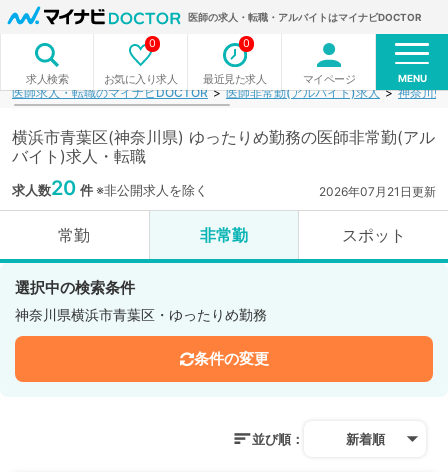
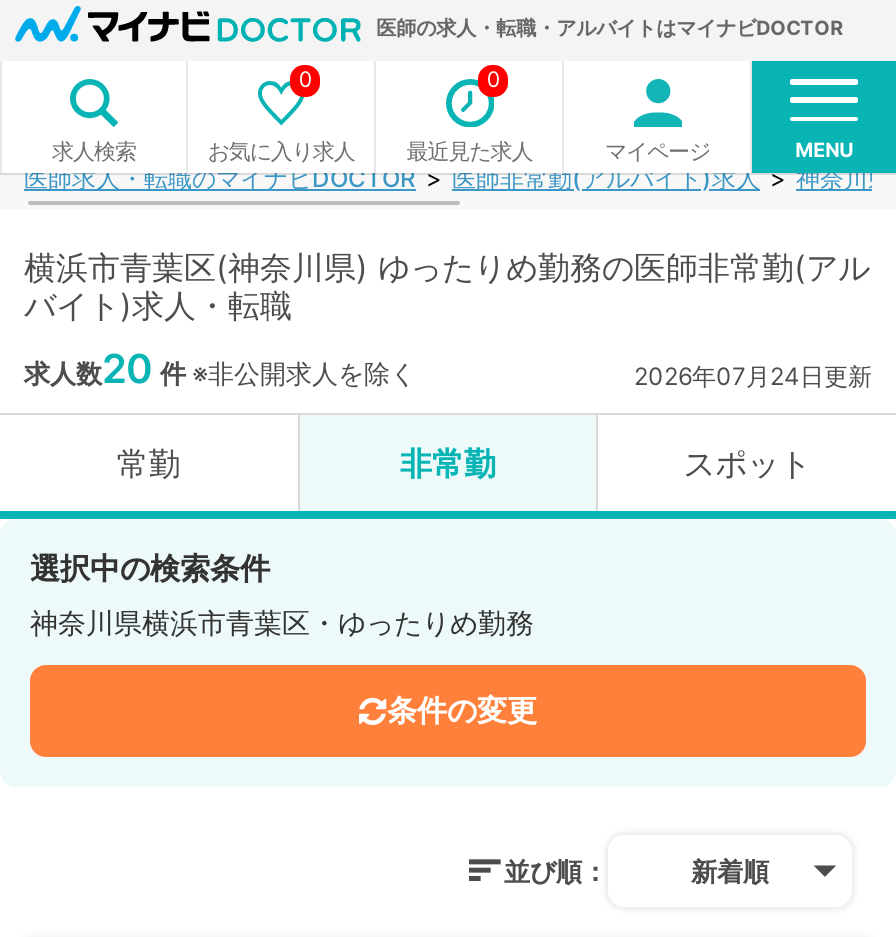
[319,184,436,199] 2026年07月21日更新 -> [634,361,872,391] 2026年07月24日更新

